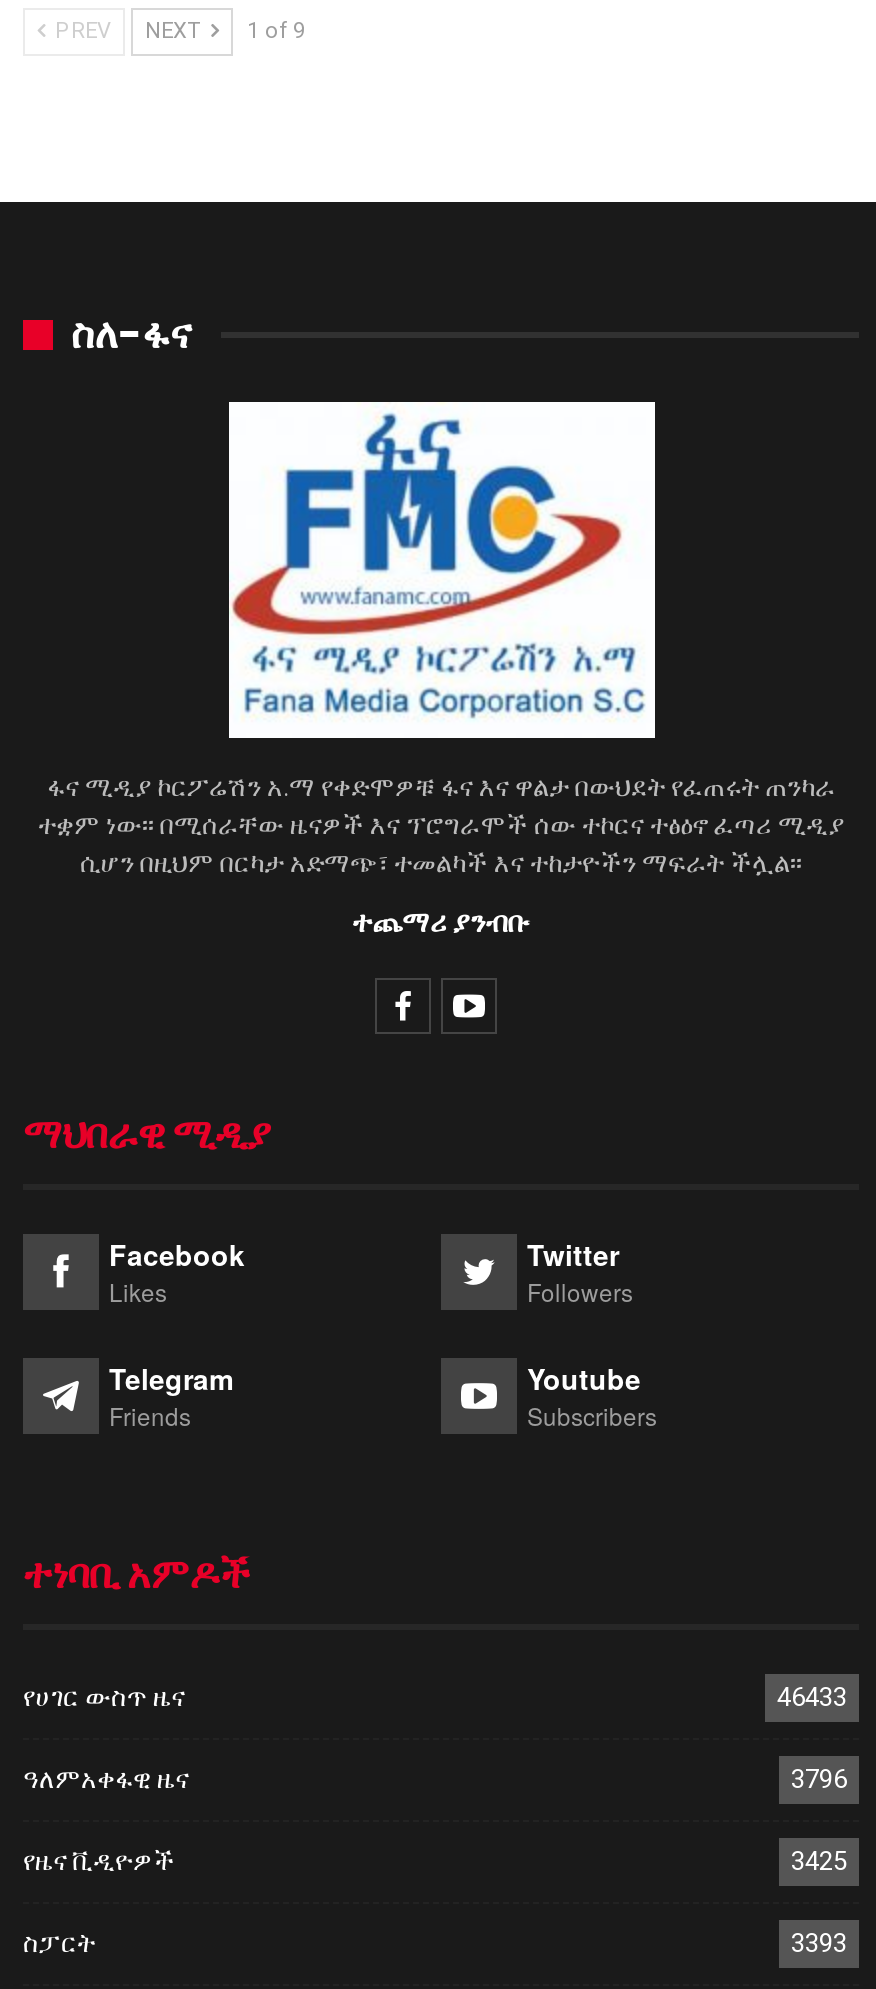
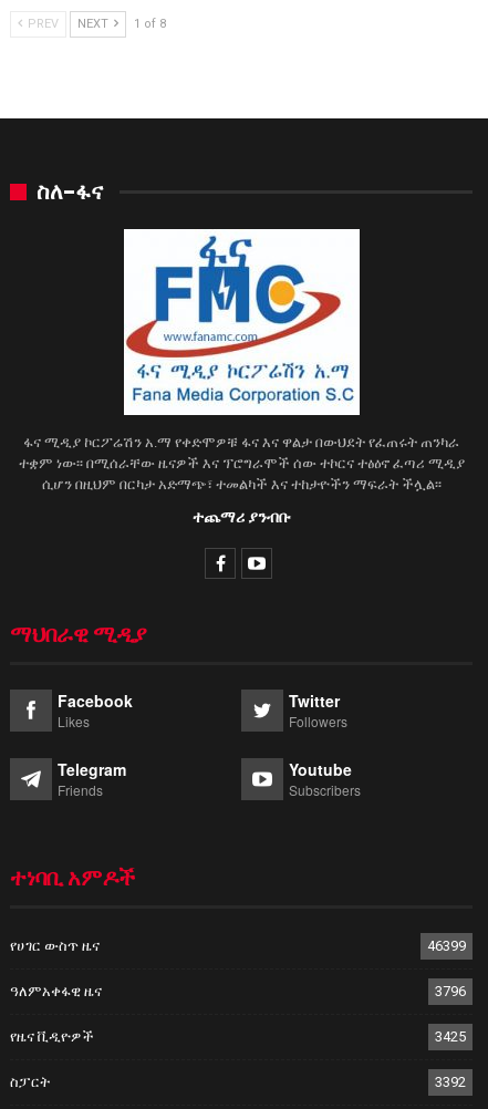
[49,18,305,44] PREV NEXT 1 of 9 -> [24,16,166,31] PREV NEXT 1 of 8
[777,1682,847,1712] 46433 -> [427,937,466,954] 46399
[791,1928,847,1958] 3393 -> [435,1073,466,1090] 3392

